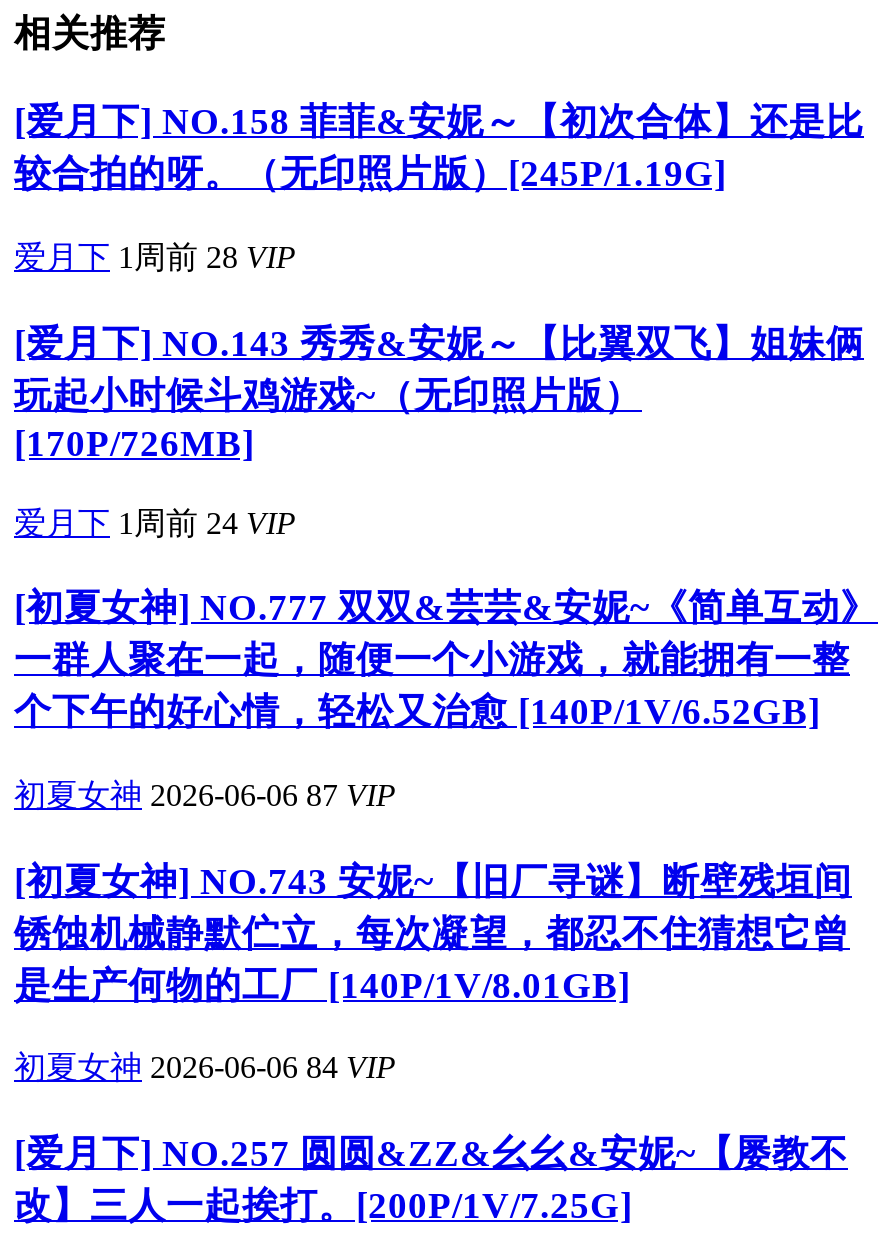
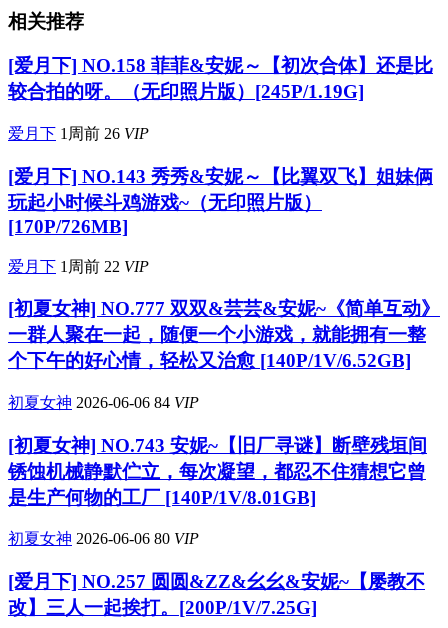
[14,240,296,274] 爱月下 1周前28 VIP -> [8,125,149,142] 爱月下 1周前26 VIP
[14,505,296,539] 爱月下 1周前24 VIP -> [8,258,149,275] 爱月下 1周前22 VIP
[14,778,396,812] 初夏女神 2026-06-06 87 VIP -> [8,394,199,411] 初夏女神 2026-06-06 84 VIP
[14,1051,396,1085] 初夏女神 2026-06-06 84 VIP -> [8,530,199,547] 初夏女神 2026-06-06 80 VIP

